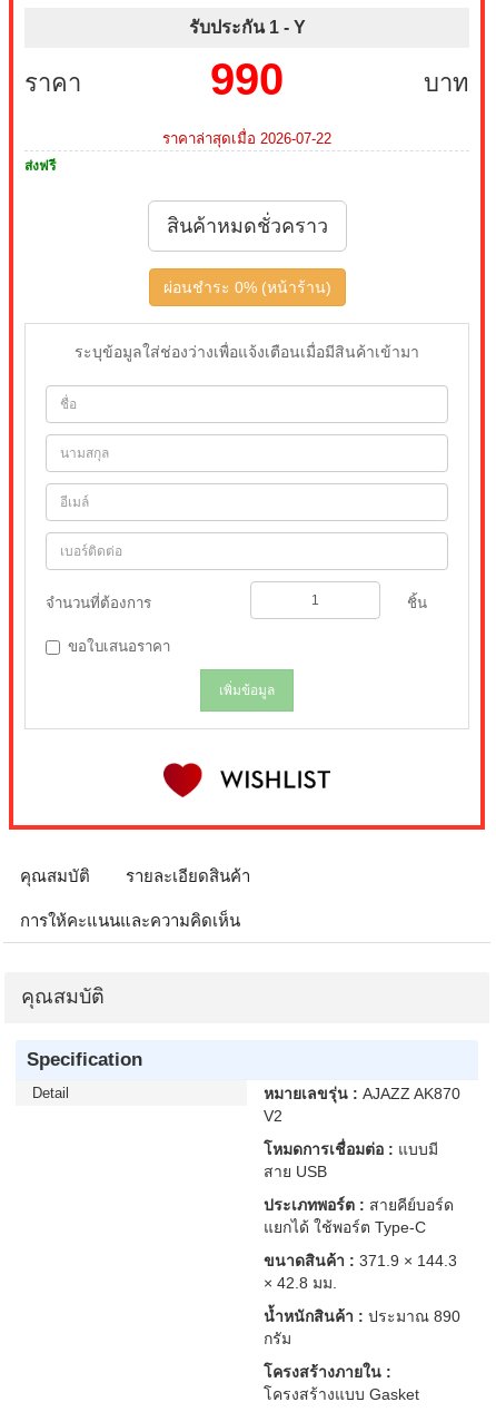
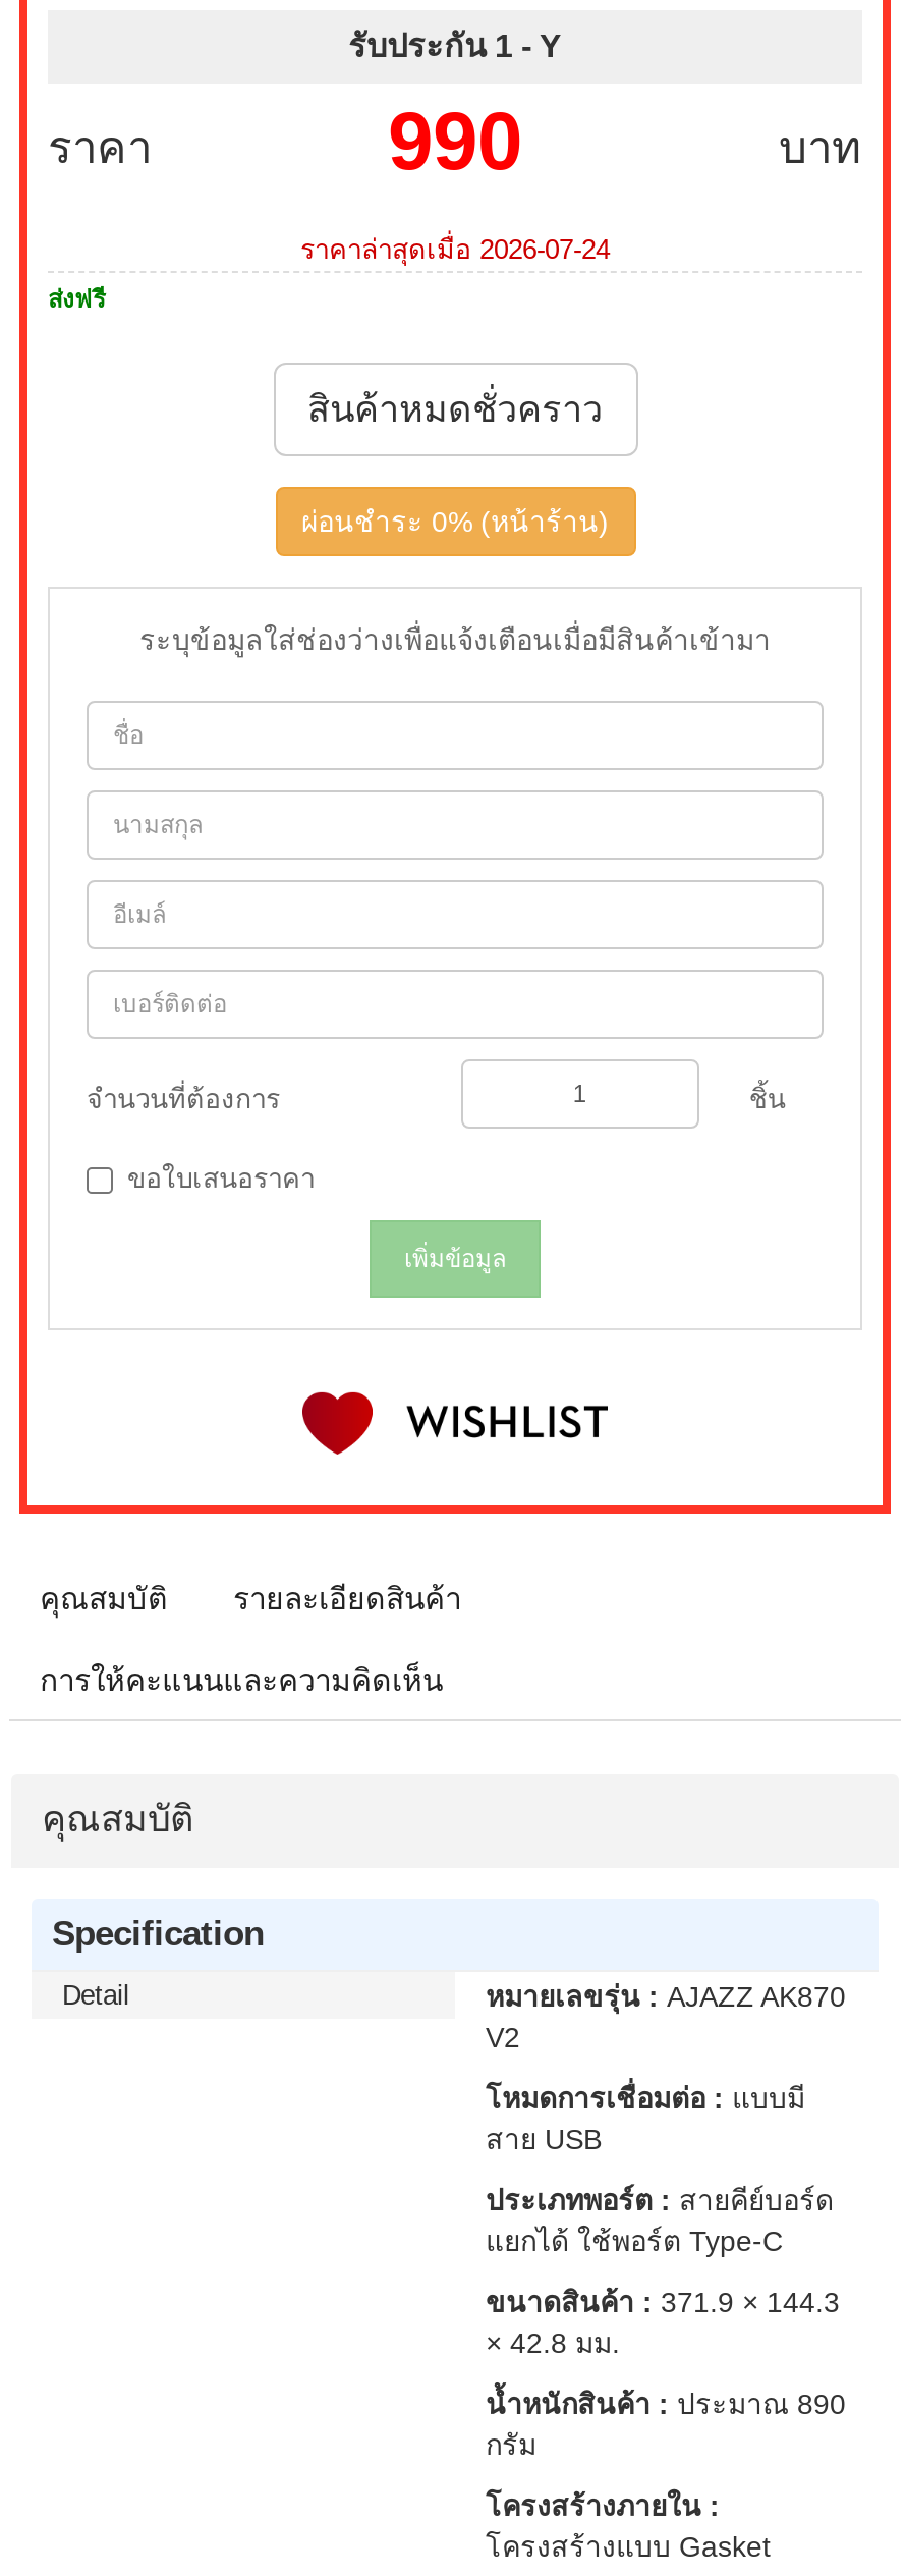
[162,130,331,147] ราคาล่าสุดเมื่อ 2026-07-22 -> [300,234,610,265] ราคาล่าสุดเมื่อ 2026-07-24

